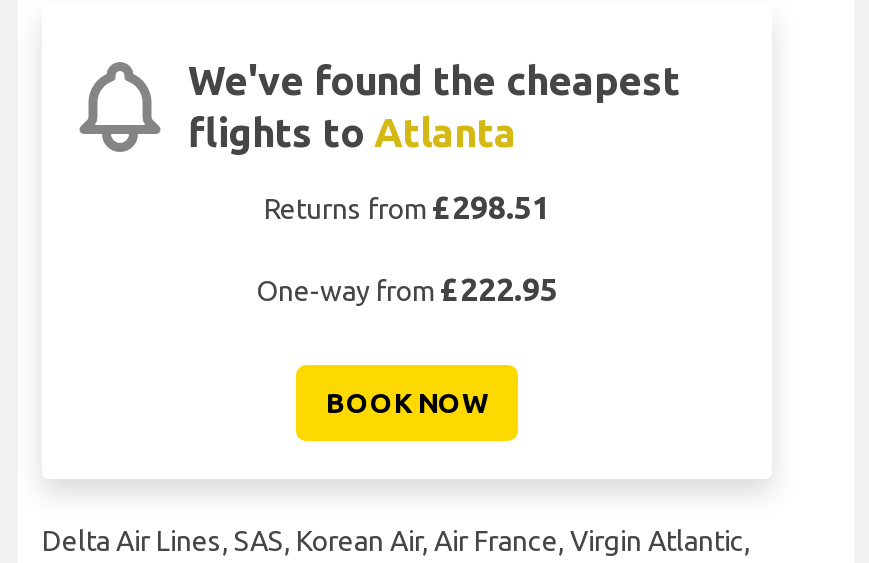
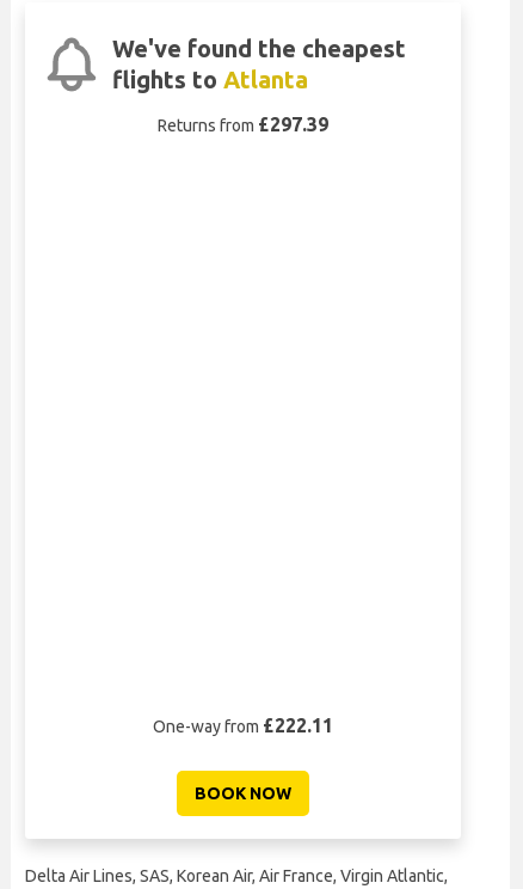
[264,189,550,225] Returns from £298.51 -> [158,114,328,135] Returns from £297.39
[256,271,558,307] One-way from £222.95 -> [153,715,333,736] One-way from £222.11

